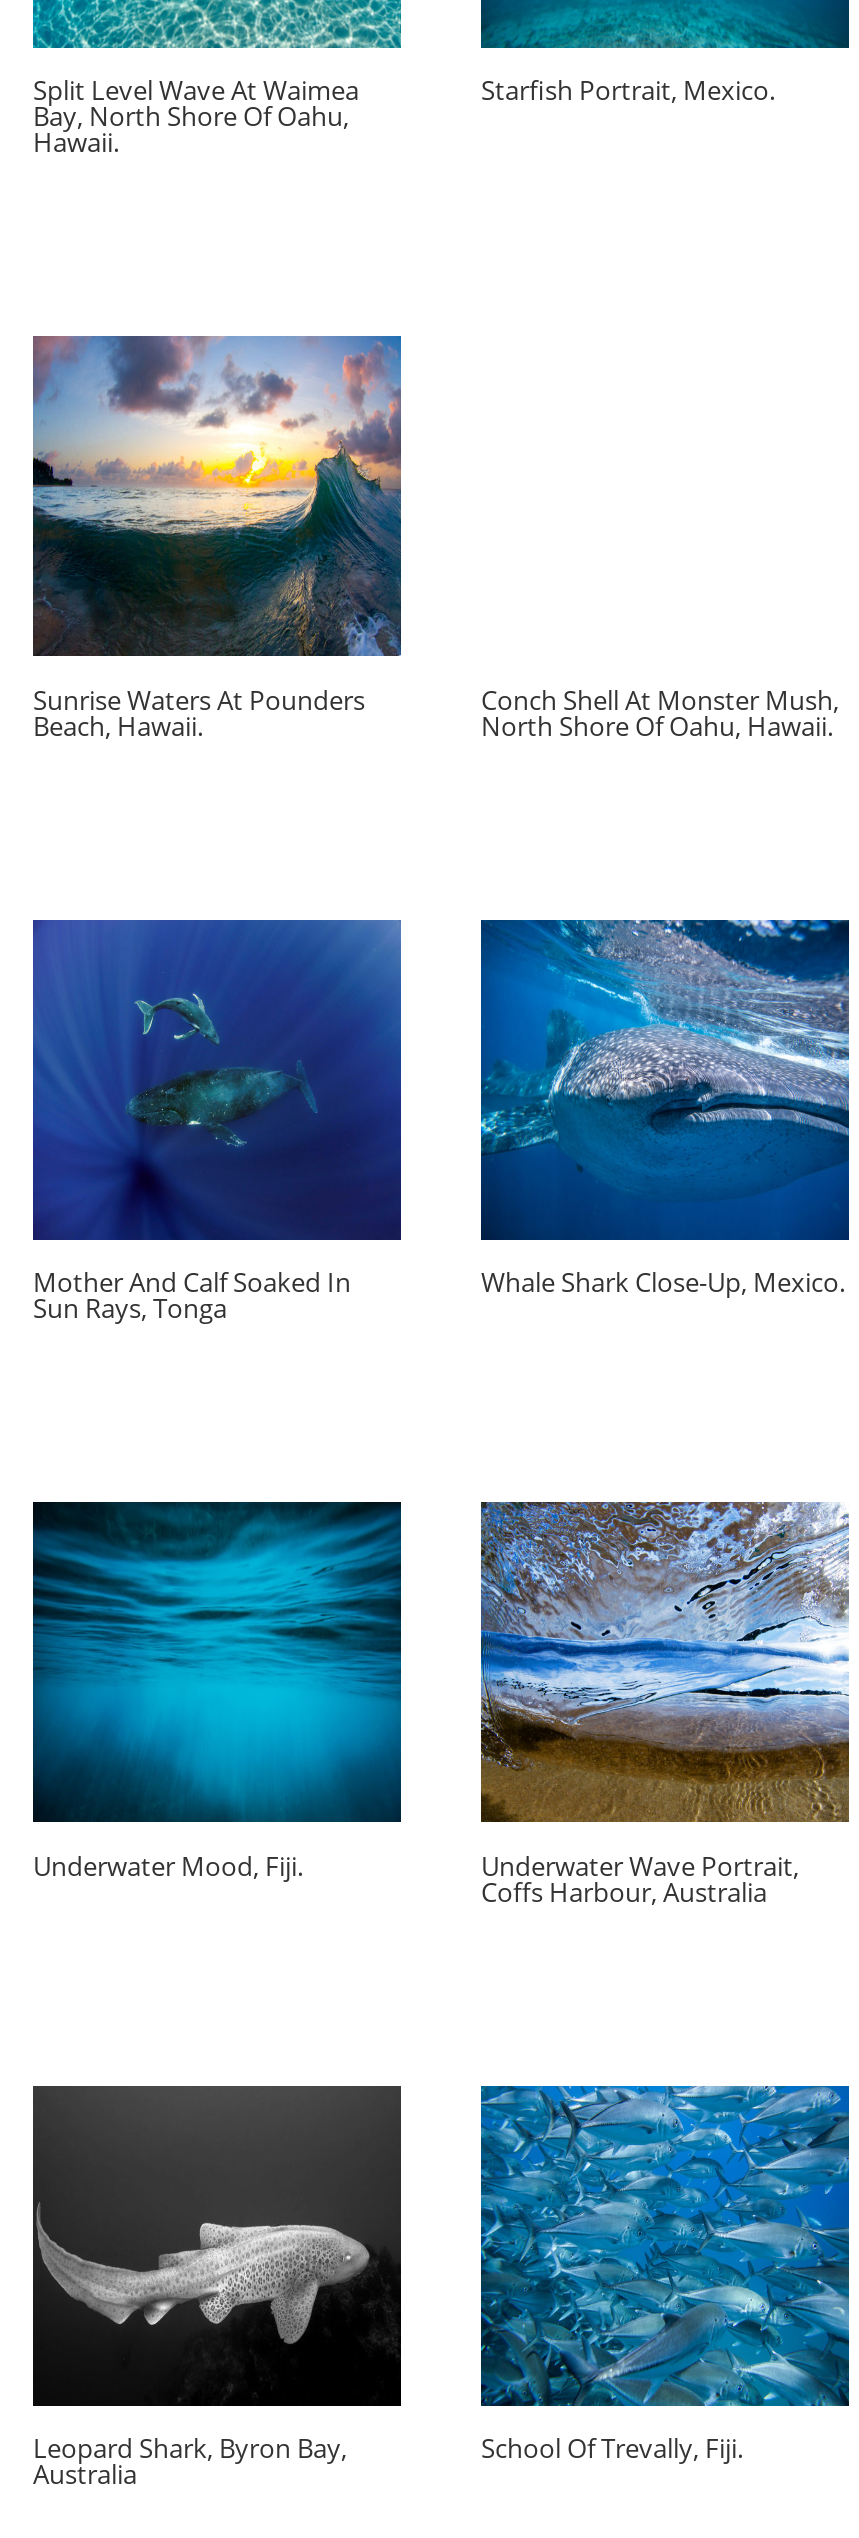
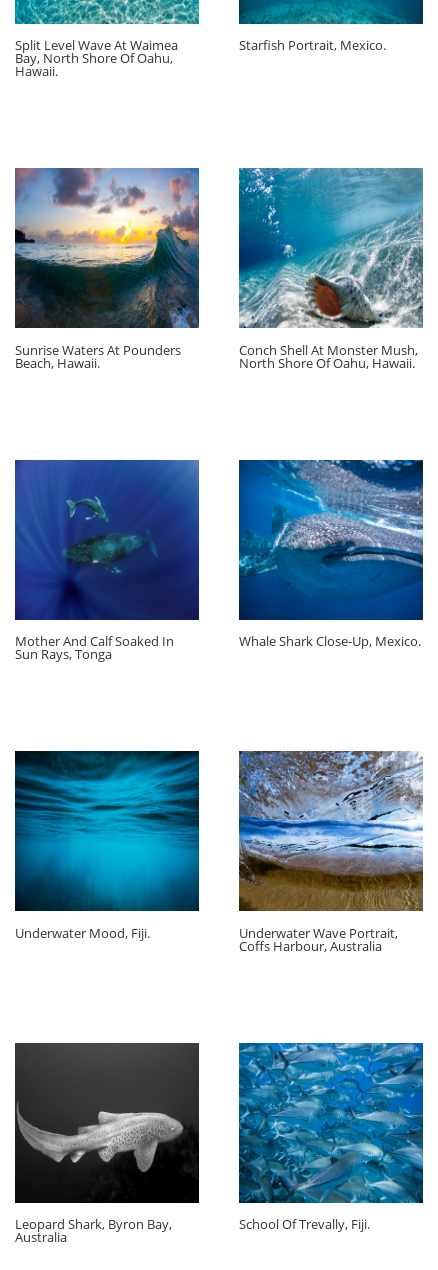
none -> [238,167,424,329] [image]

